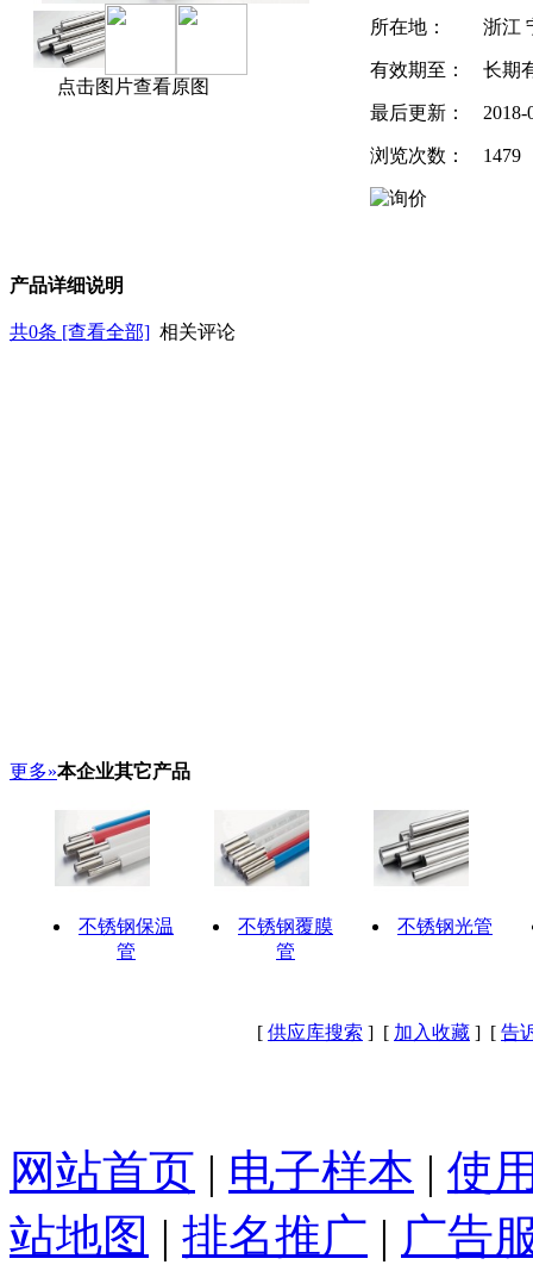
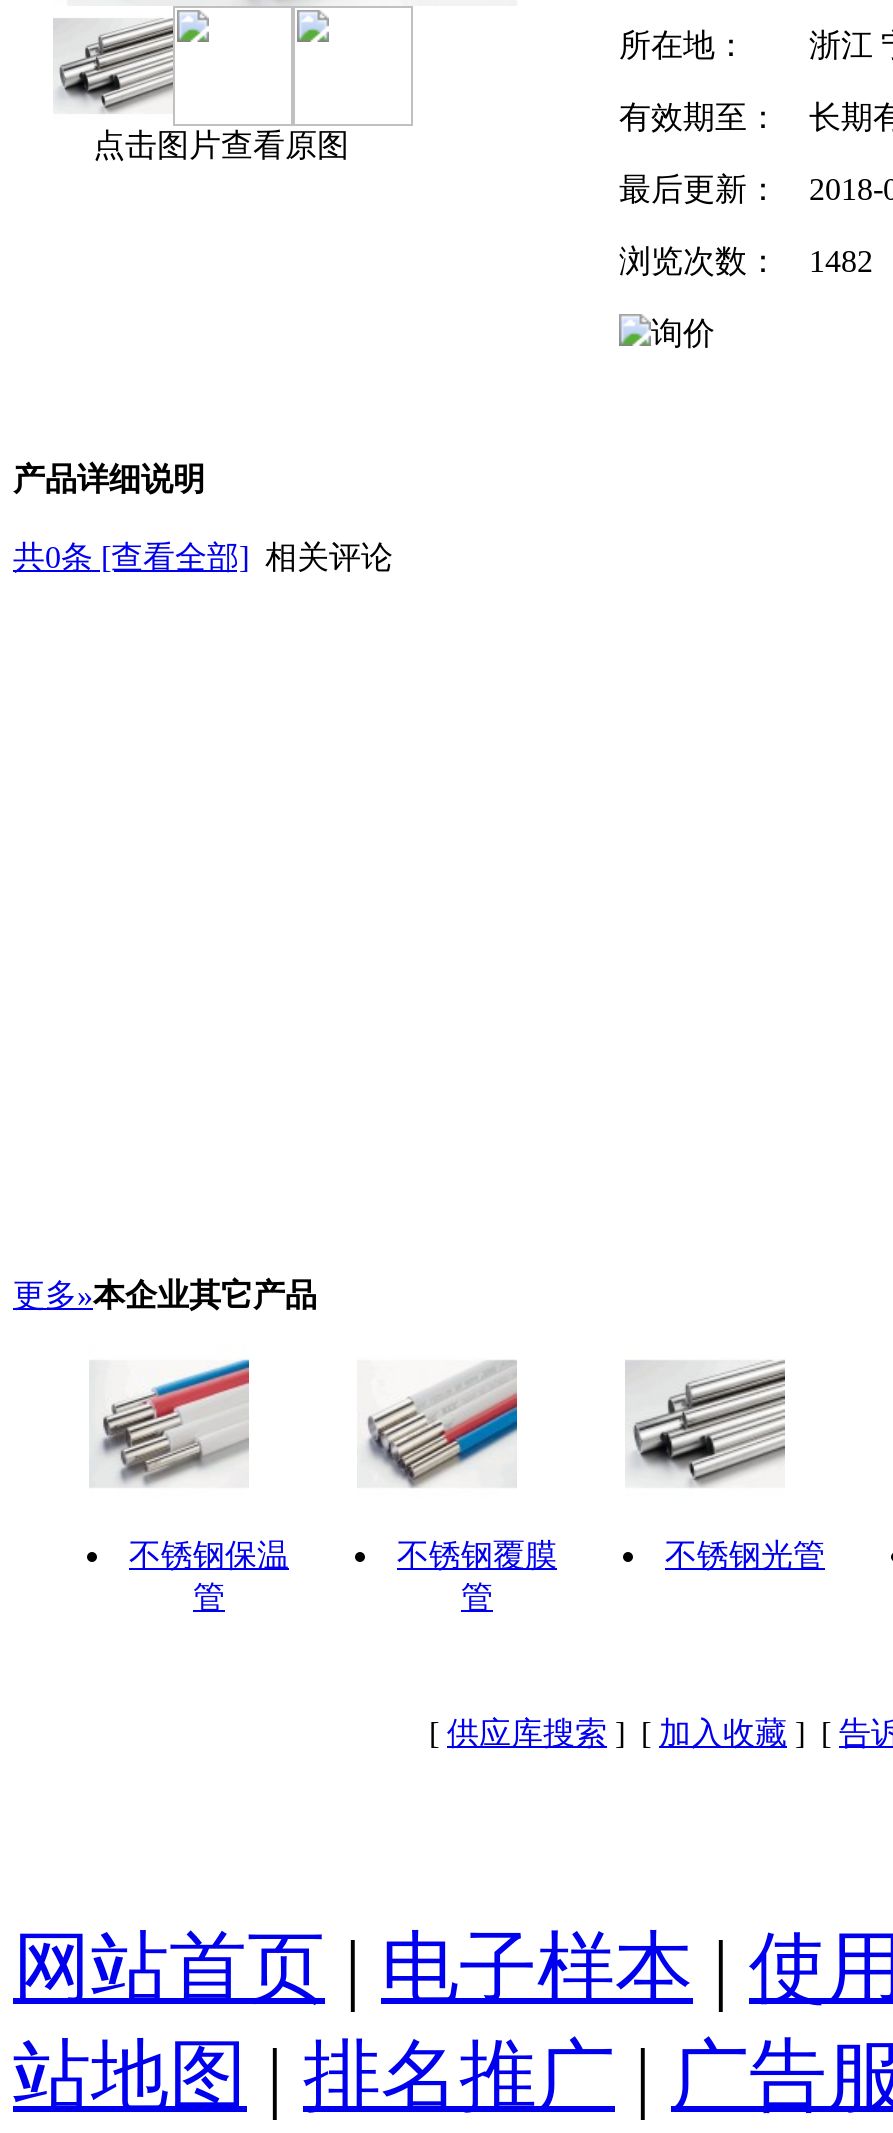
[370,145,521,166] 浏览次数： 1479 -> [619,244,873,278] 浏览次数： 1482

